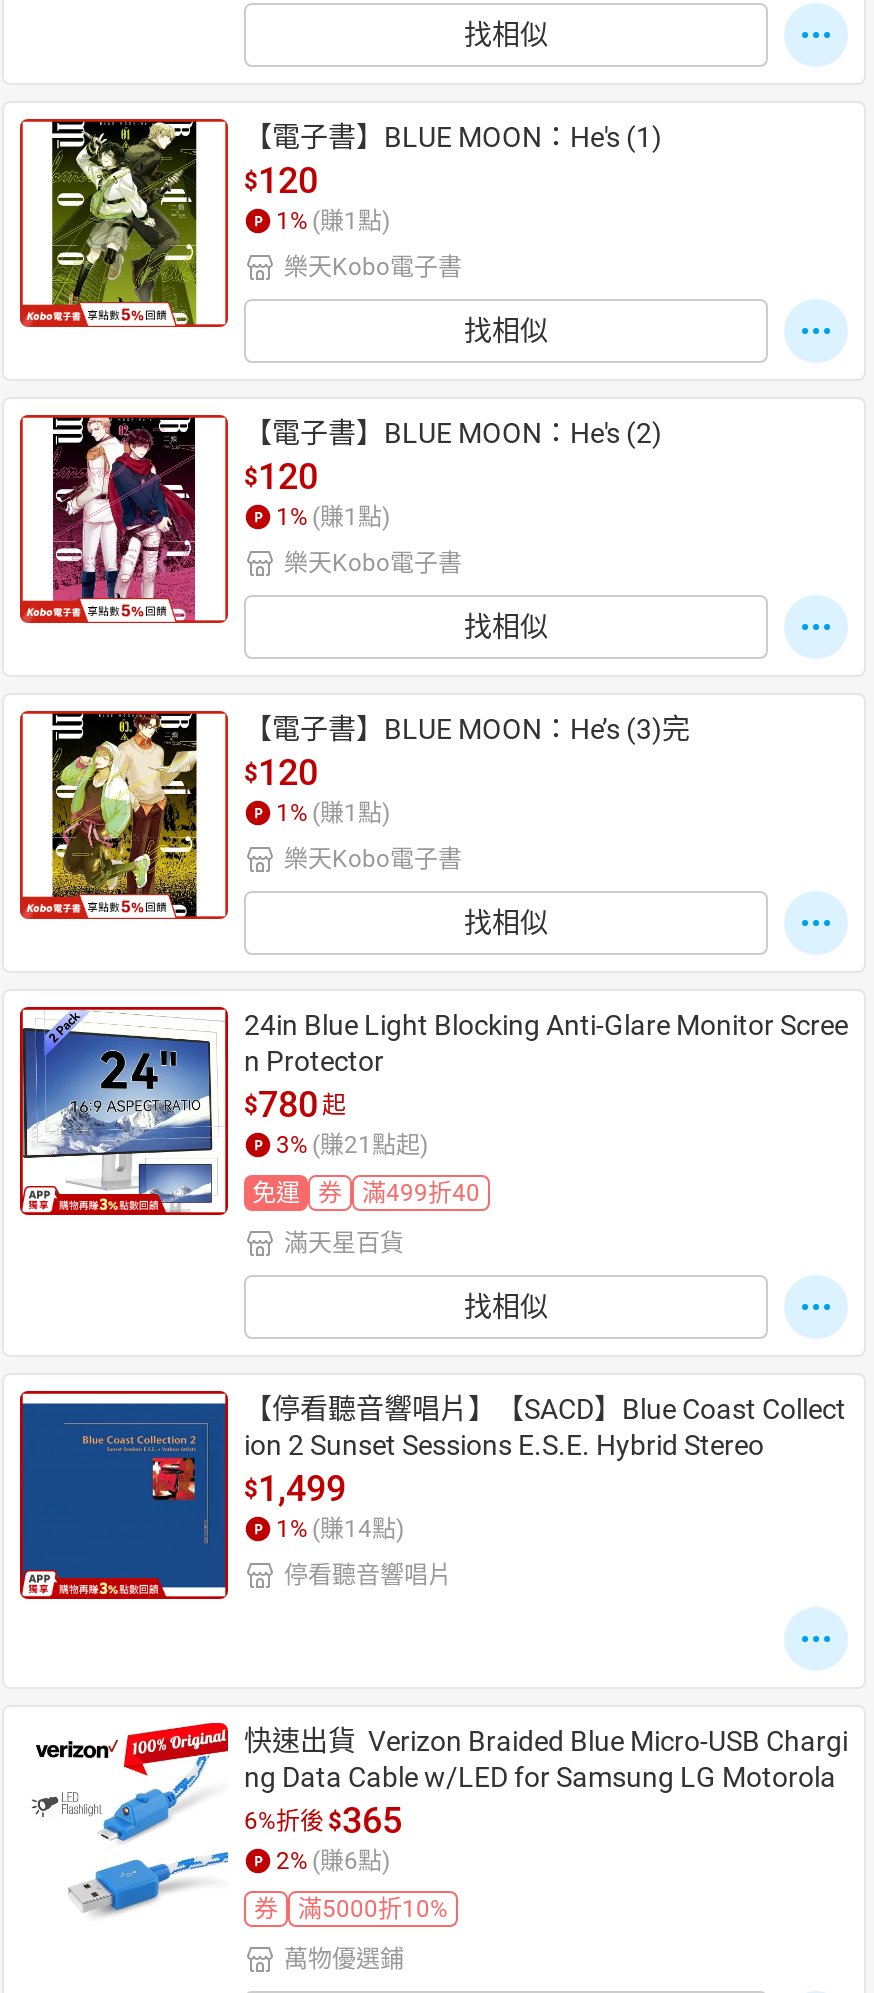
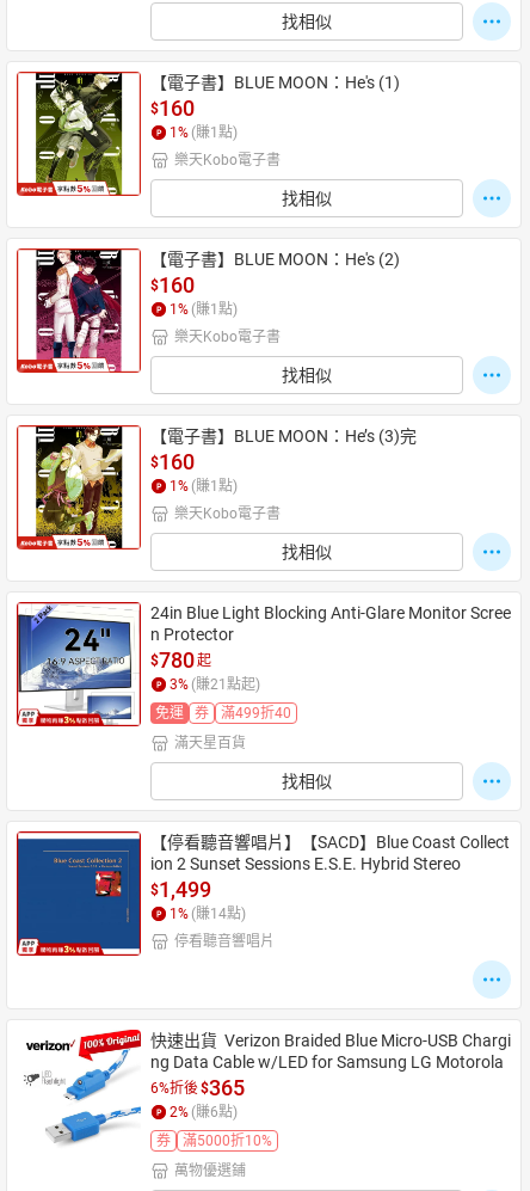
[244,159,318,201] $120 -> [150,96,195,121] $160
[244,455,318,497] $120 -> [150,272,195,297] $160
[244,751,318,793] $120 -> [150,449,195,474] $160

